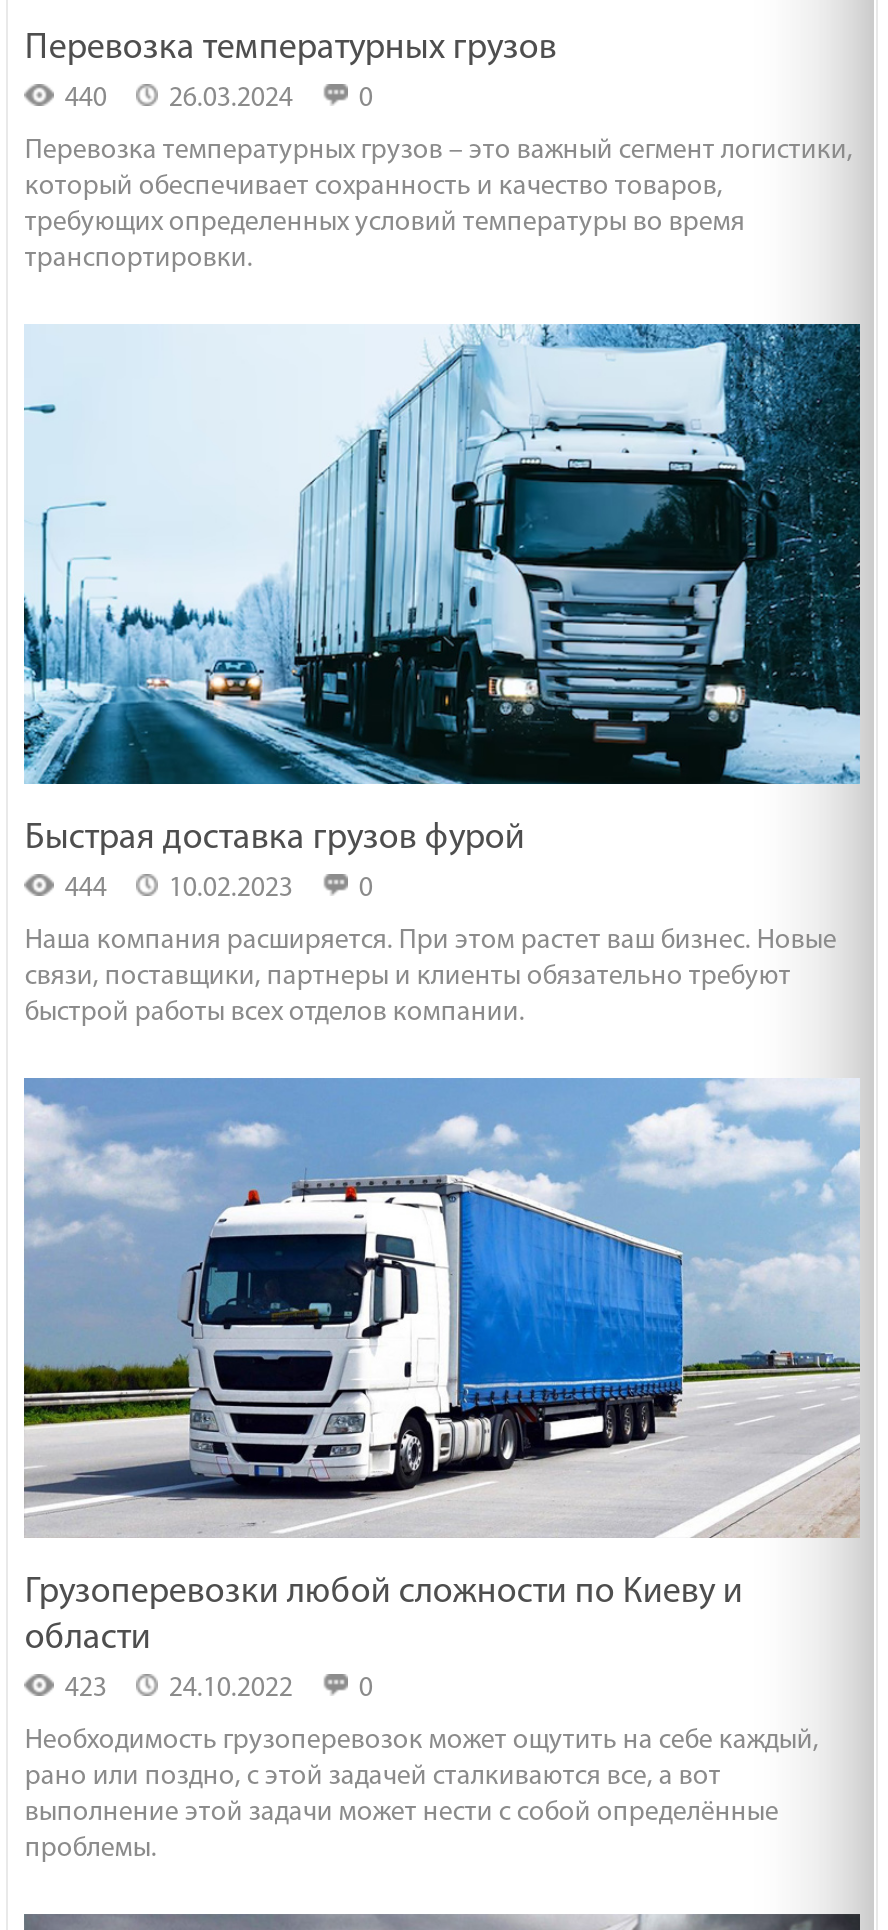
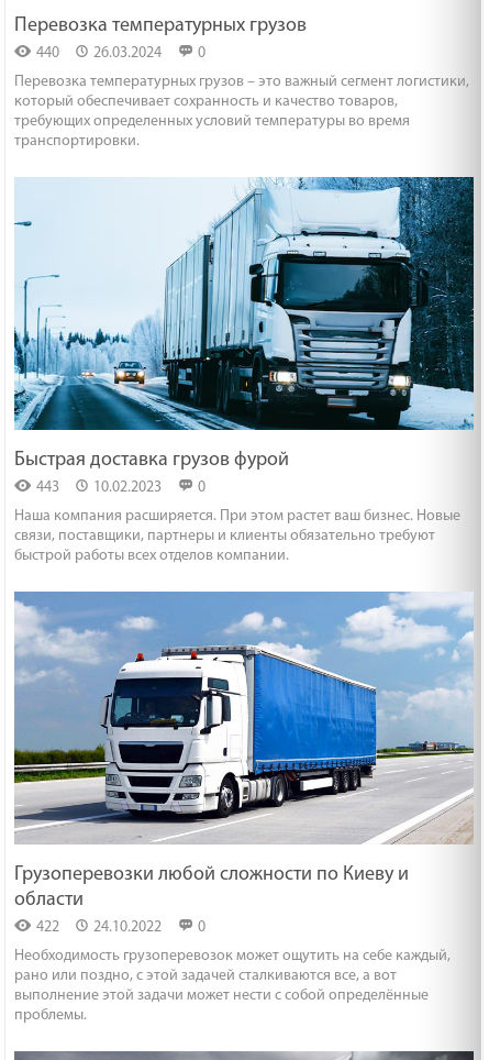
[65,874,107,904] 444 -> [37,480,60,496] 443
[65,1675,107,1705] 423 -> [37,920,60,936] 422

